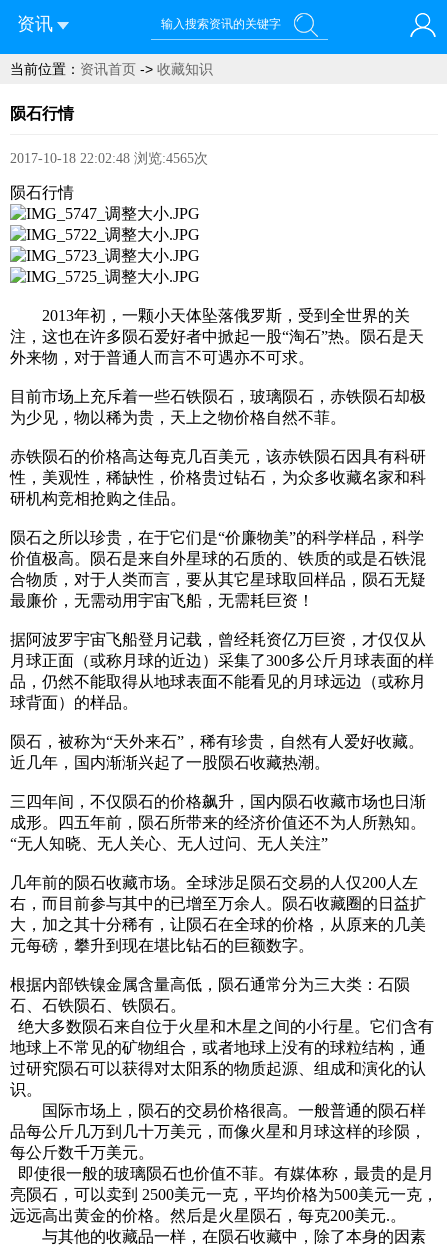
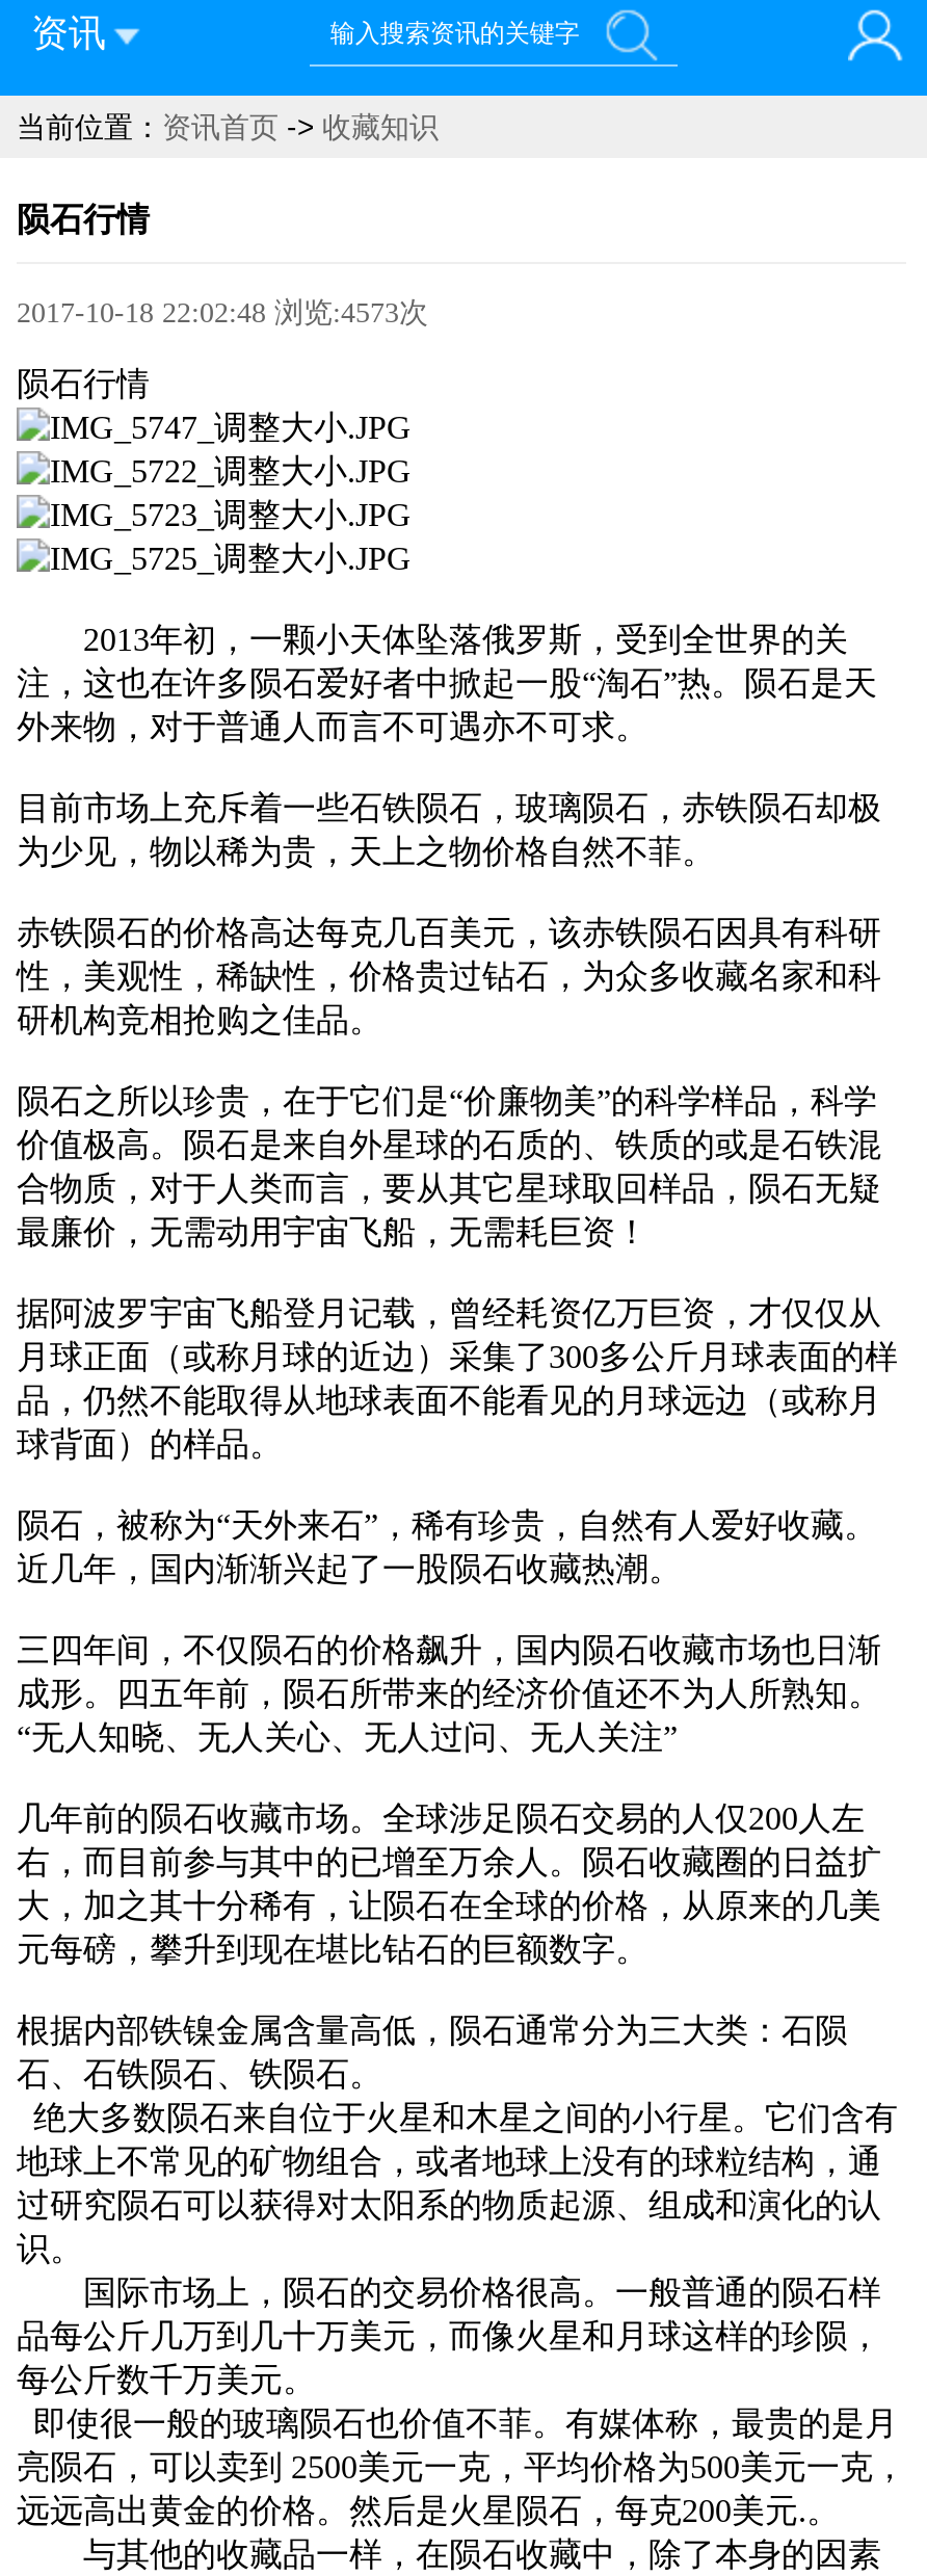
[10,151,208,166] 2017-10-18 22:02:48 浏览:4565次 -> [17,297,428,328] 2017-10-18 22:02:48 浏览:4573次

